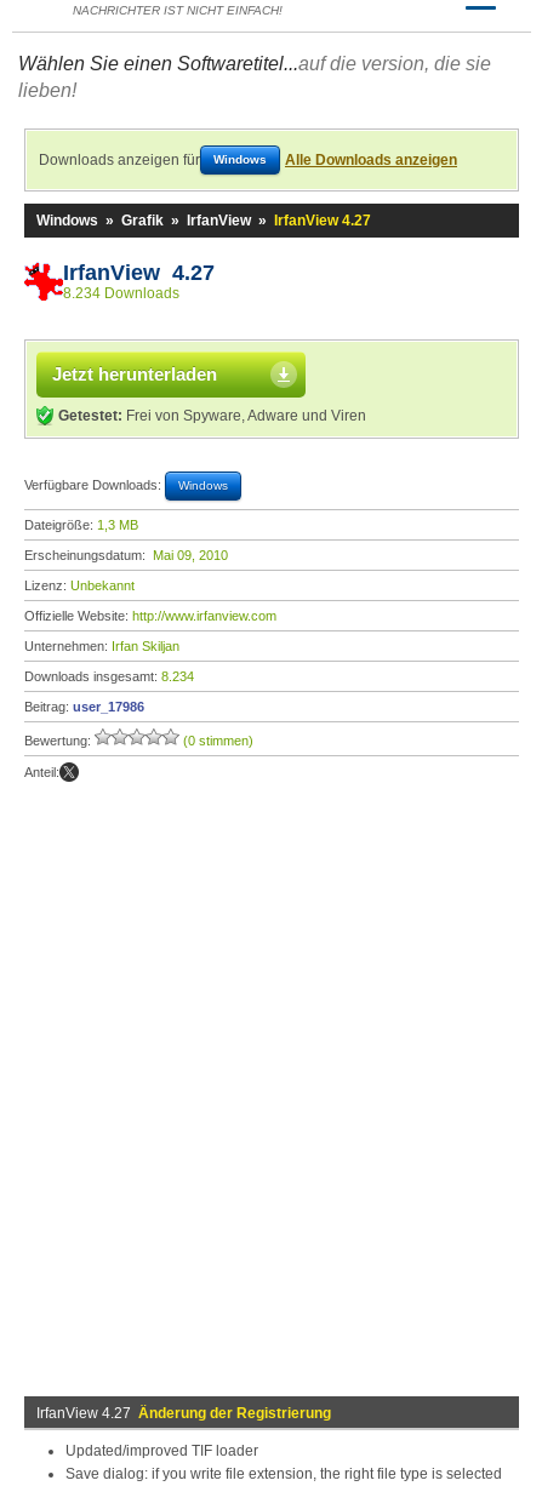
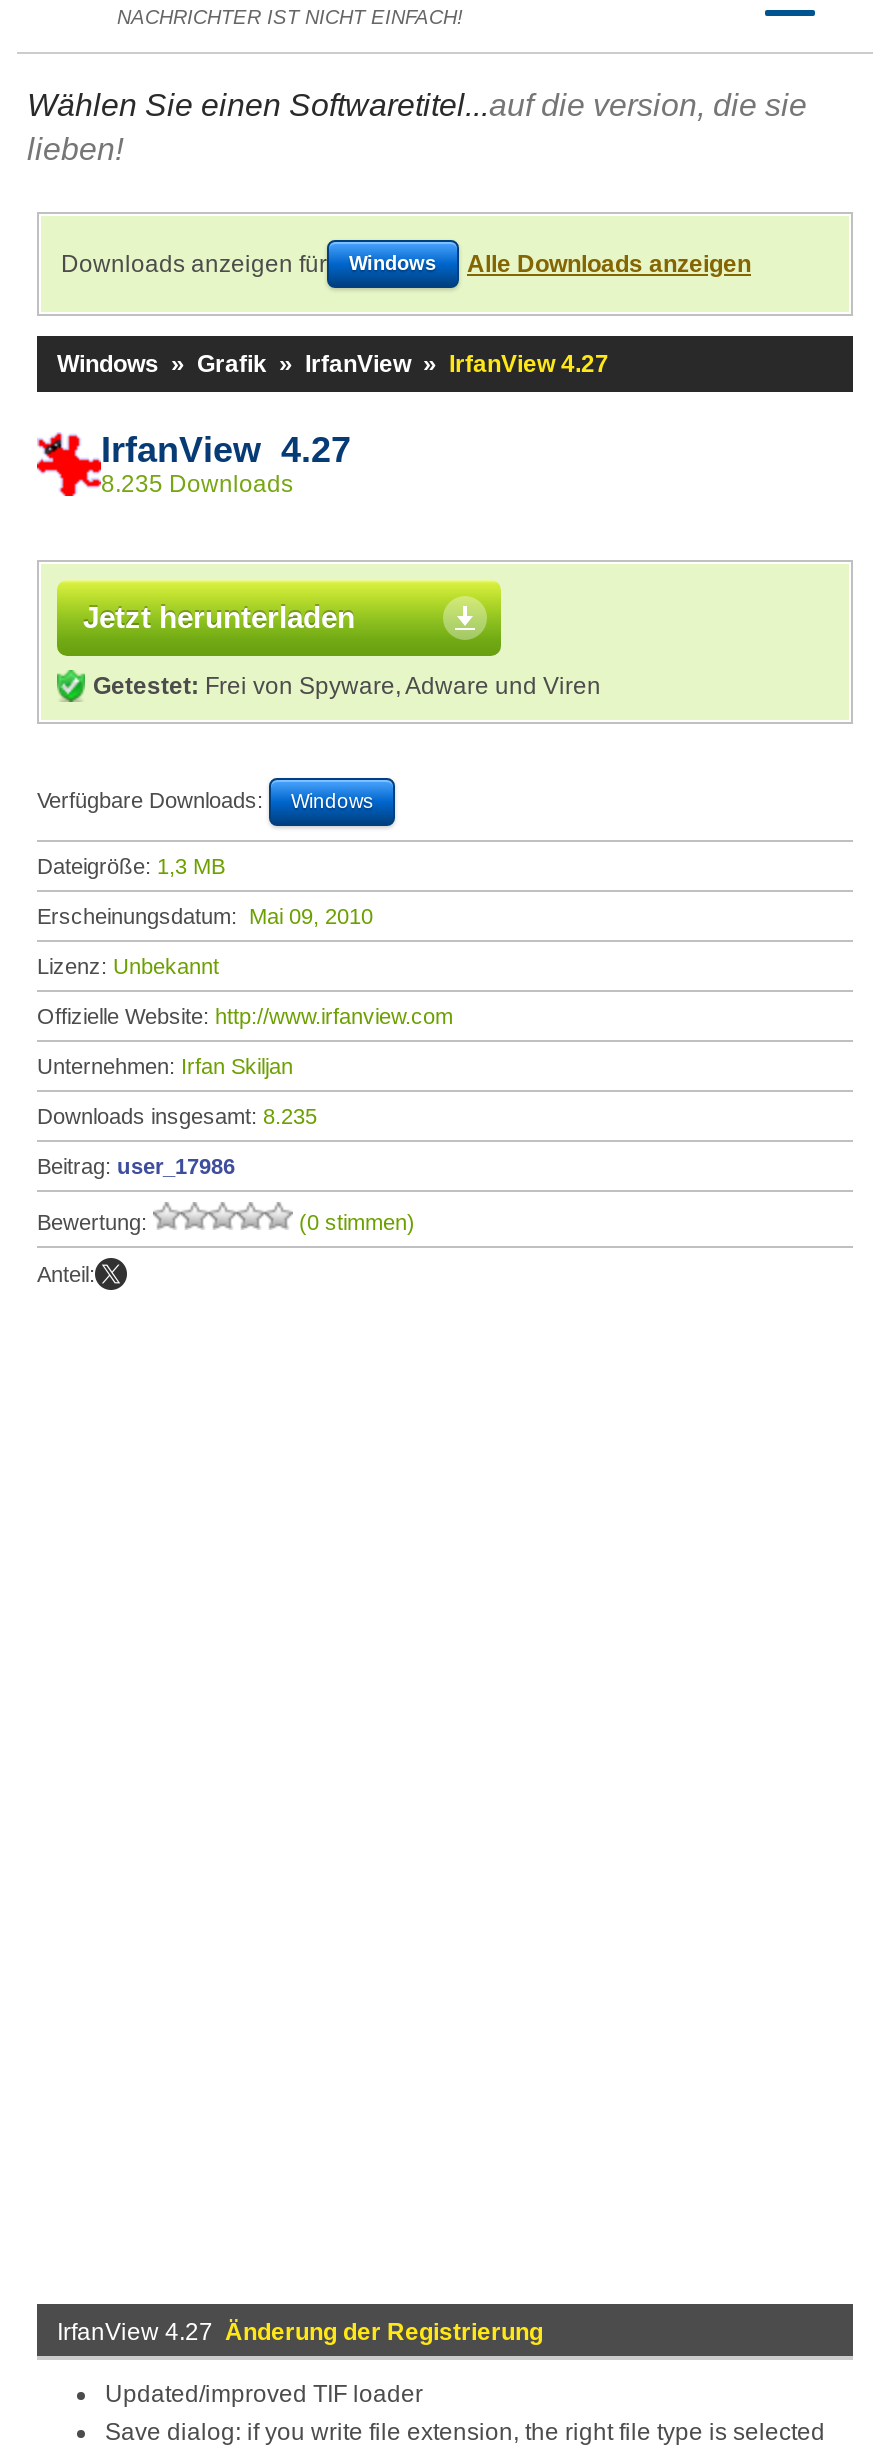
[63,285,179,302] 8.234 Downloads -> [101,470,293,498] 8.235 Downloads
[24,669,194,684] Downloads insgesamt: 8.234 -> [37,1104,317,1128] Downloads insgesamt: 8.235

